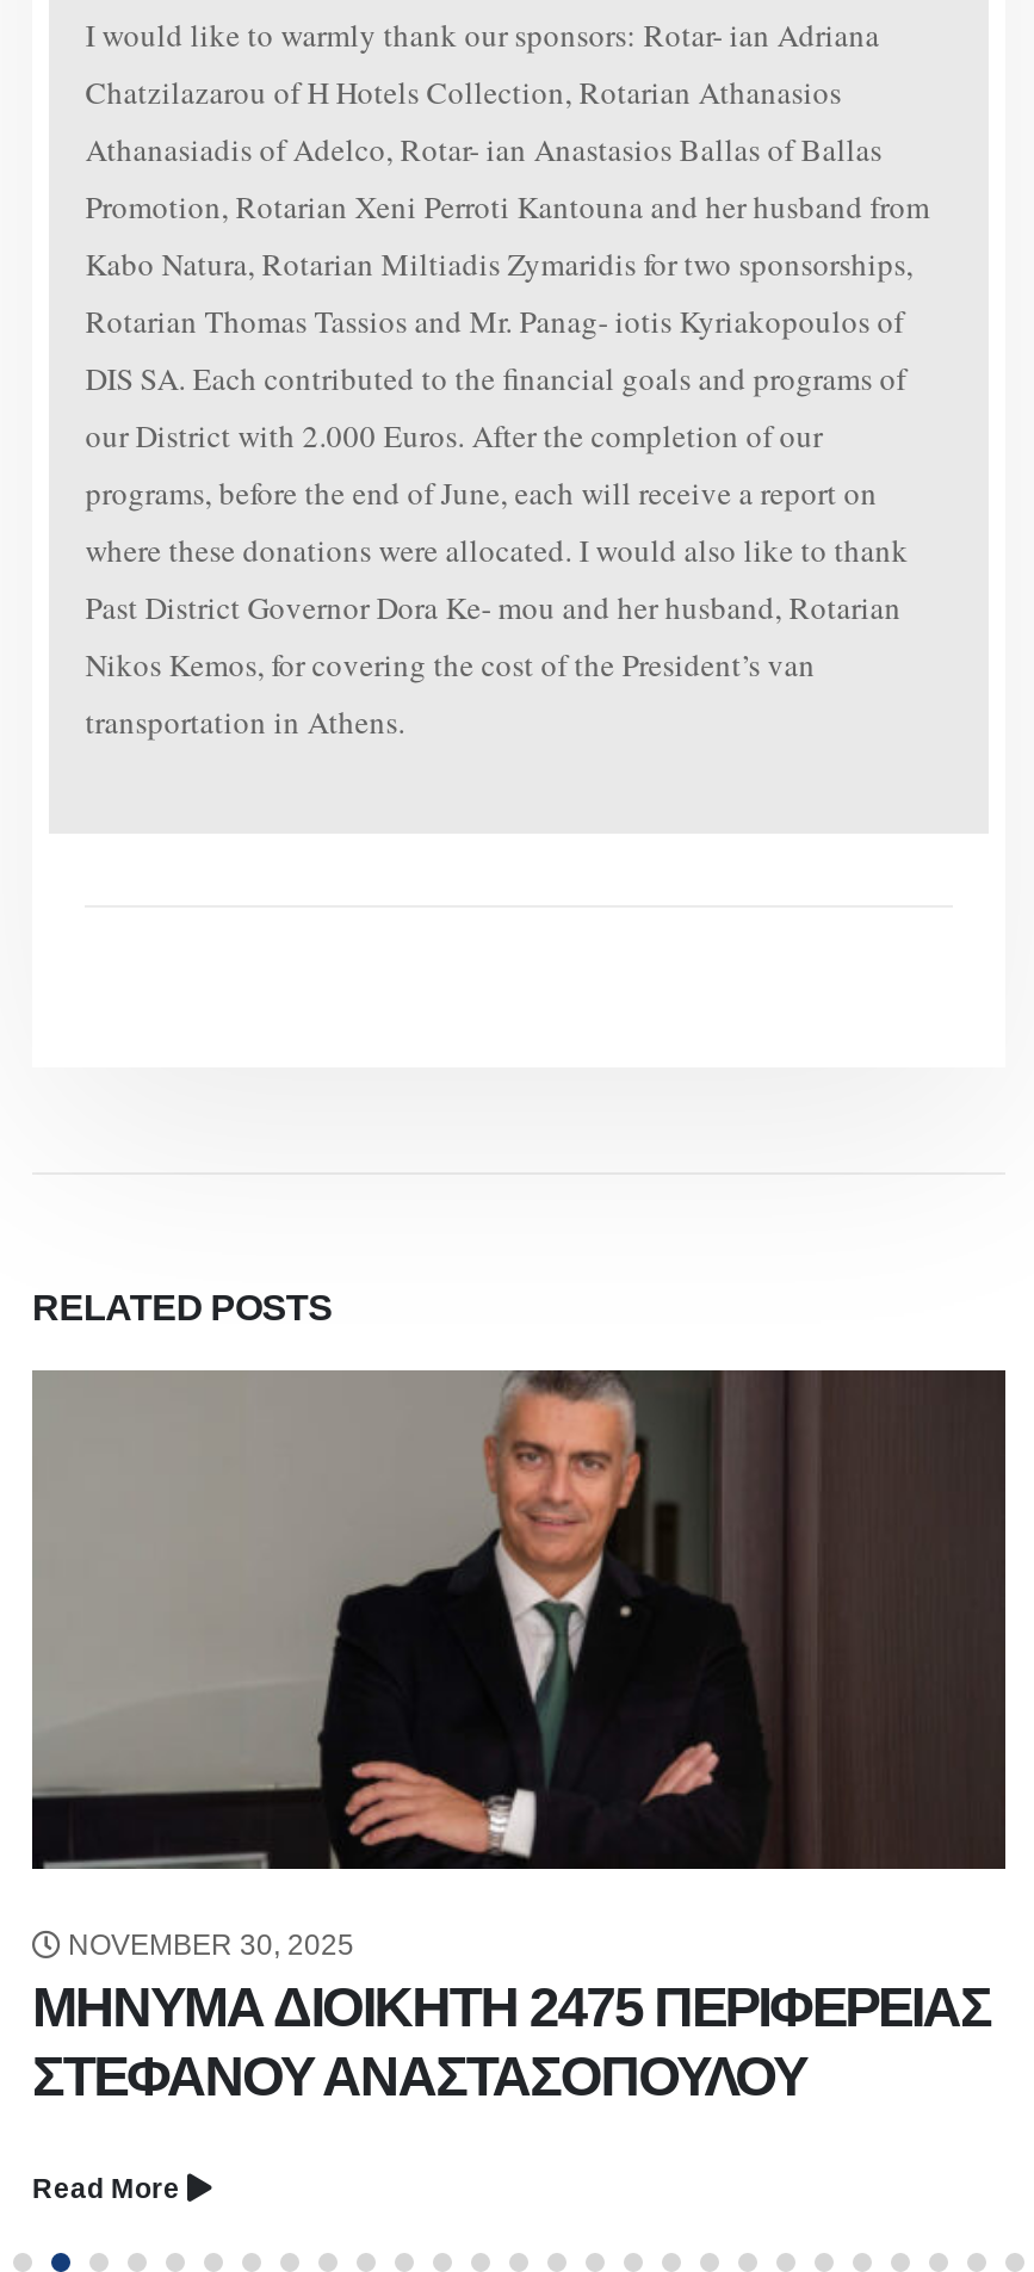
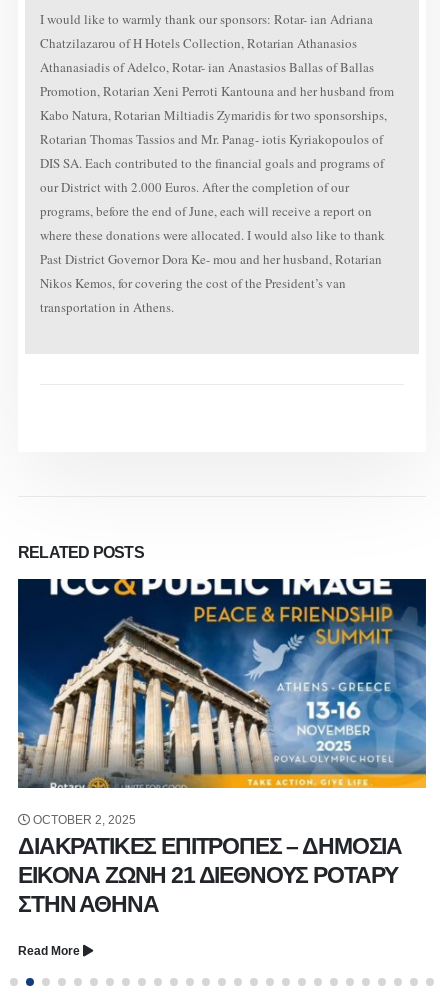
[32,1368,1008,2108] [image] | NOVEMBER 30, 2025 | ΜΗΝΥΜΑ ΔΙΟΙΚΗΤΗ 2475 ΠΕΡΙΦΕΡΕΙΑΣ | ΣΤΕΦΑΝΟΥ ΑΝΑΣΤΑΣΟΠΟΥΛΟΥ -> [17,578,427,917] [image] | OCTOBER 2, 2025 | ΔΙΑΚΡΑΤΙΚΕΣ ΕΠΙΤΡΟΠΕΣ – ΔΗΜΟΣΙΑ | ΕΙΚΟΝΑ ΖΩΝΗ 21 ΔΙΕΘΝΟΥΣ ΡΟΤΑΡΥ | ΣΤΗΝ ΑΘΗΝΑ

